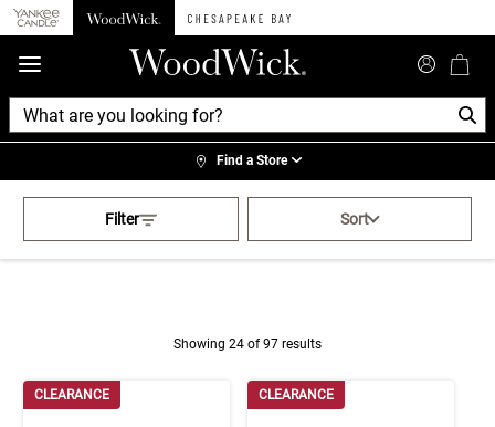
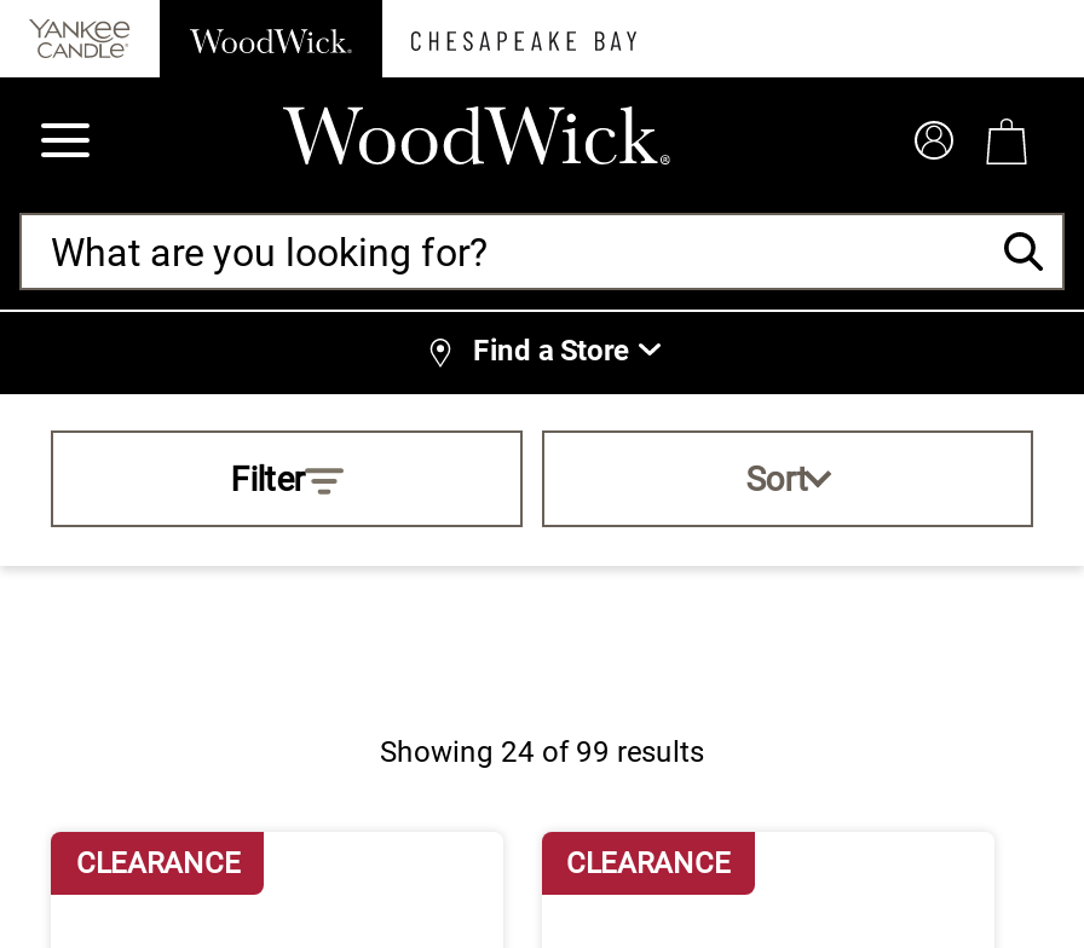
[173,336,322,352] Showing 24 of 97 results -> [380,735,704,769] Showing 24 of 99 results

